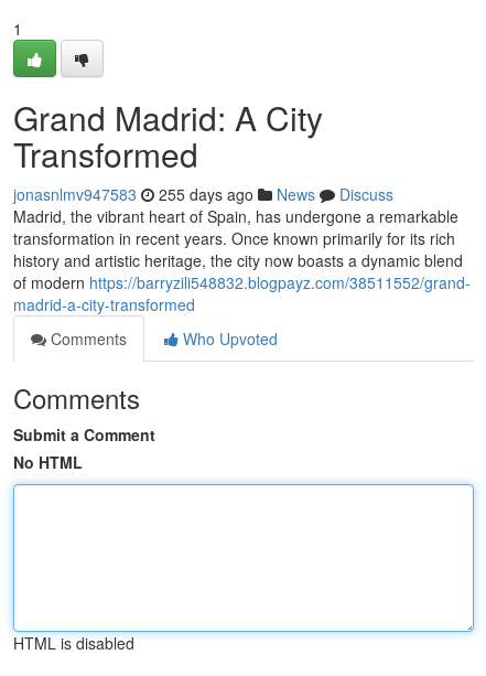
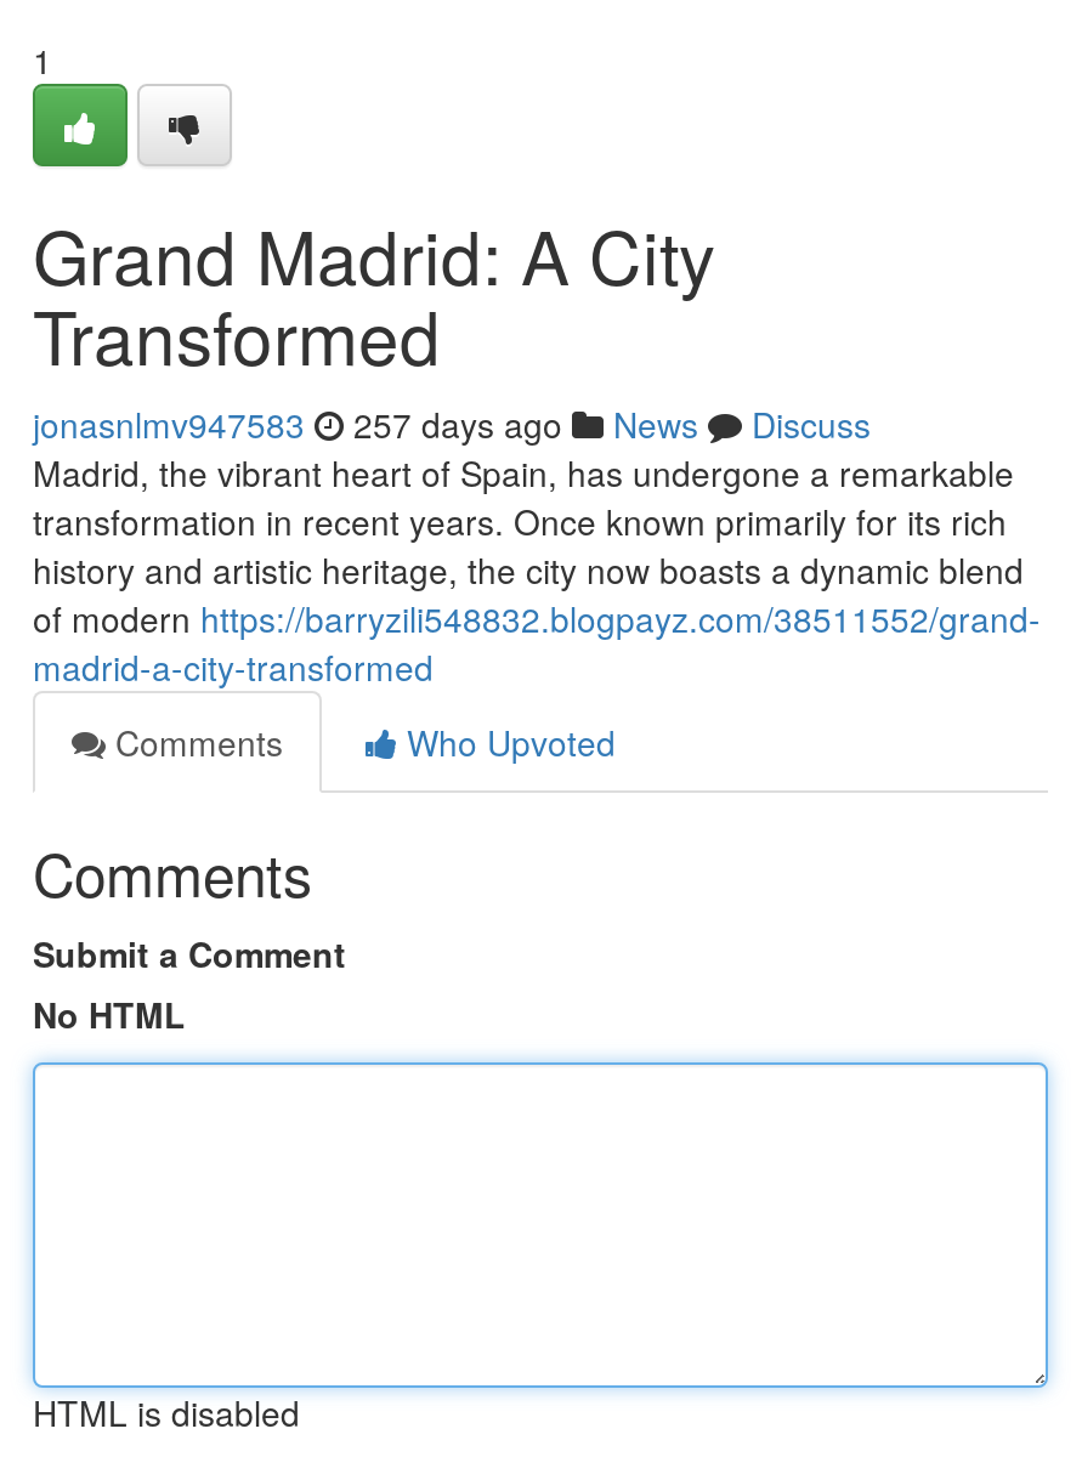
[13,183,393,205] jonasnlmv947583 255 days ago News Discuss -> [33,399,871,448] jonasnlmv947583 257 days ago News Discuss

